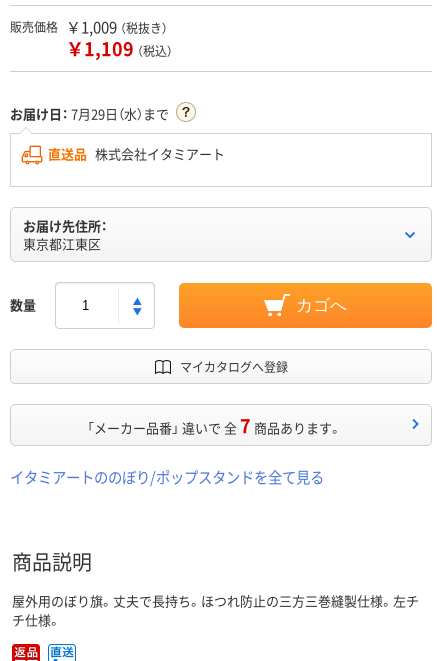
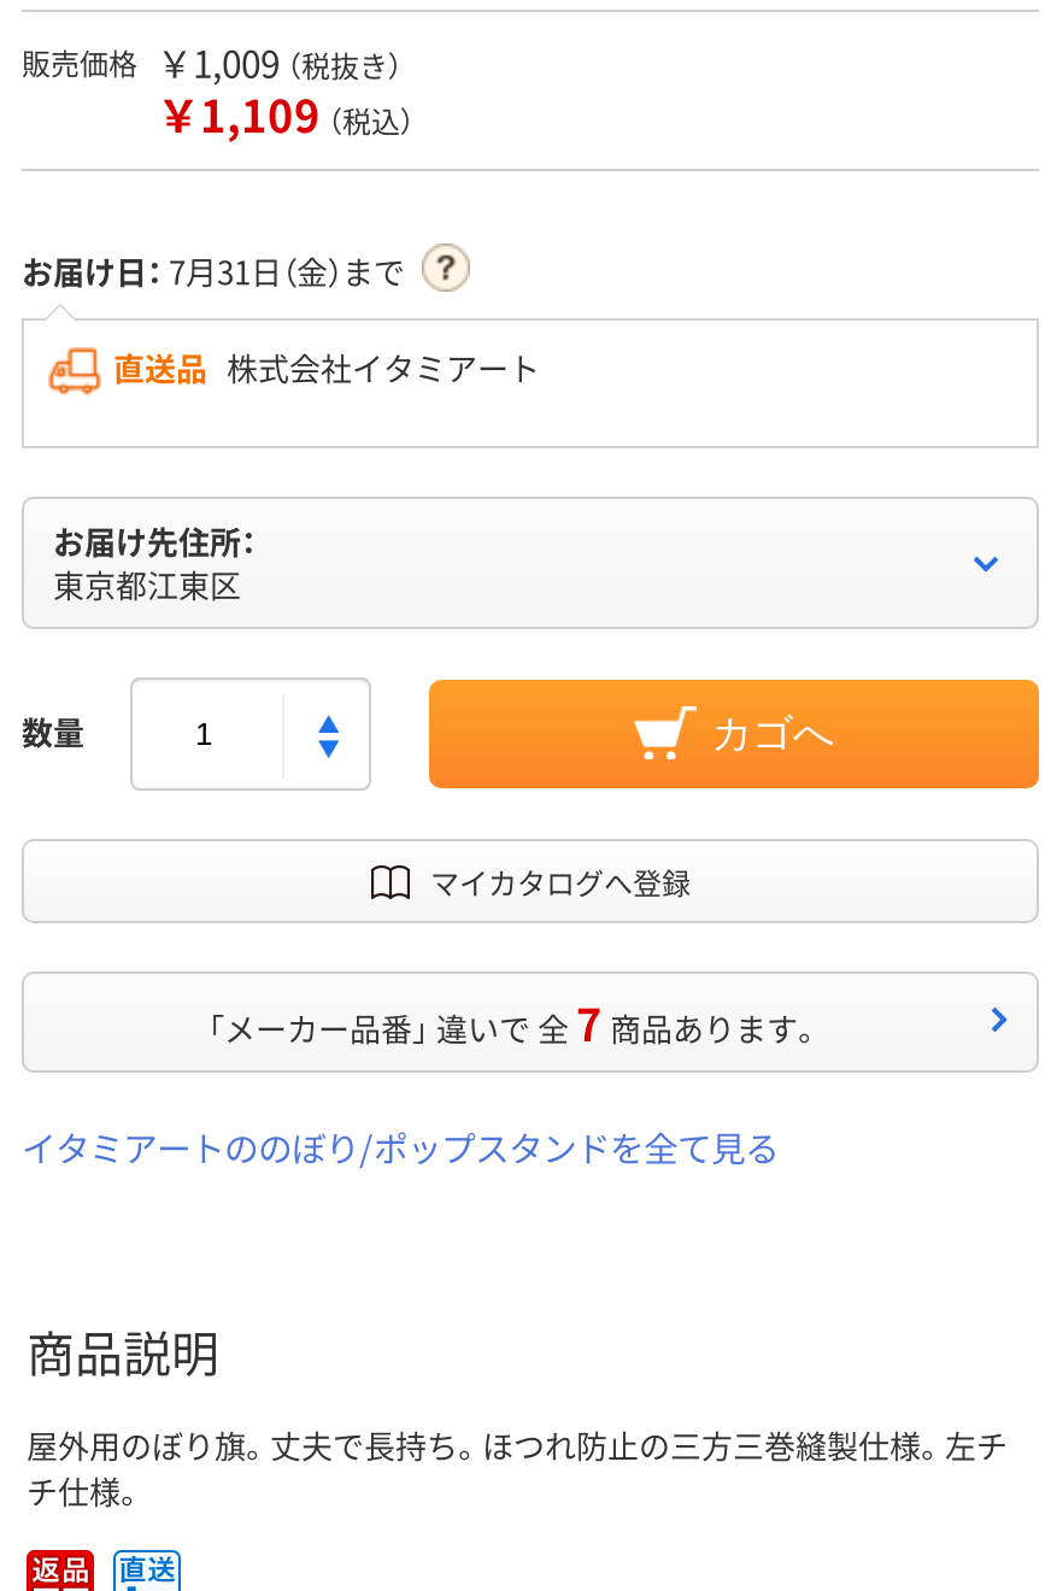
[10,104,169,123] お届け日：7月29日（水）まで -> [22,249,405,295] お届け日：7月31日（金）まで

